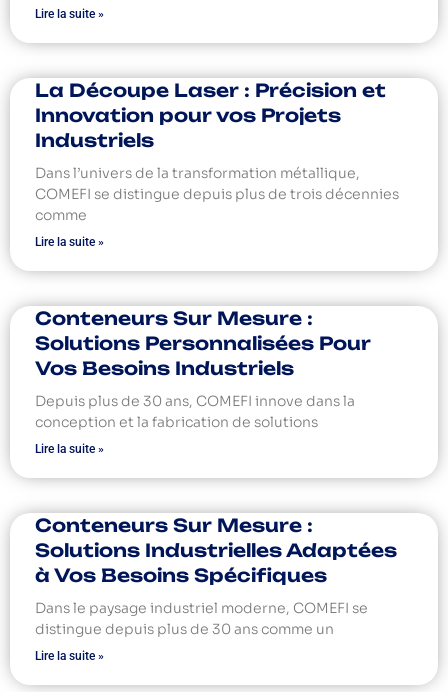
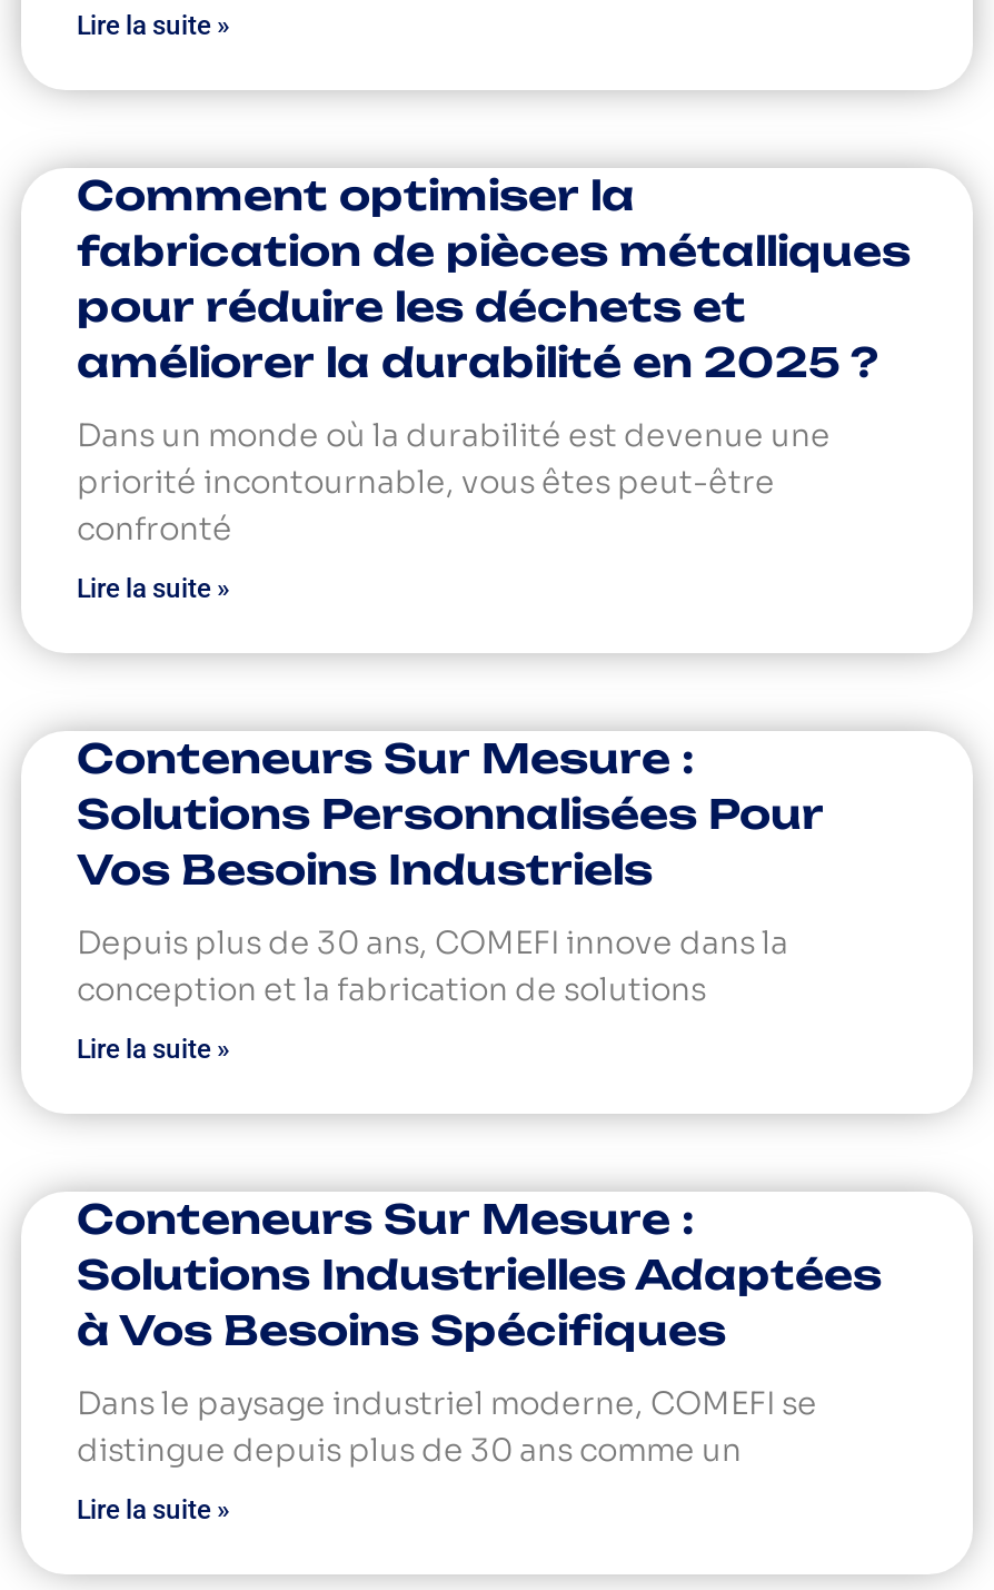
[35,79,386,151] La Découpe Laser : Précision et | Innovation pour vos Projets | Industriels -> [77,170,911,385] Comment optimiser la | fabrication de pièces métalliques | pour réduire les déchets et | améliorer la durabilité en 2025 ?
[35,164,399,224] Dans l’univers de la transformation métallique, | COMEFI se distingue depuis plus de trois décennies | comme -> [77,414,831,548] Dans un monde où la durabilité est devenue une | priorité incontournable, vous êtes peut-être | confronté

